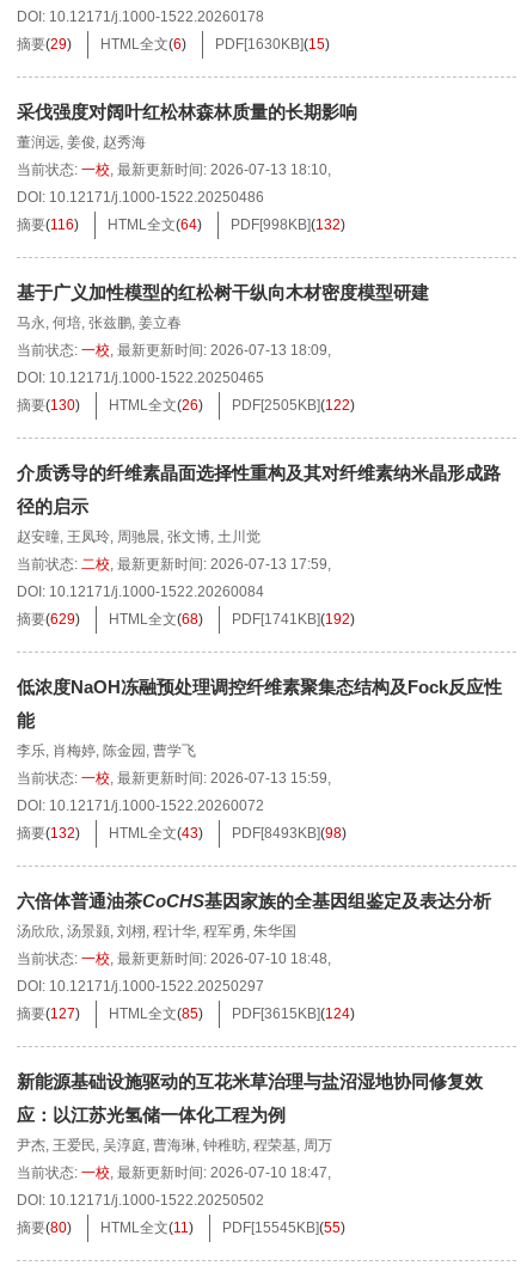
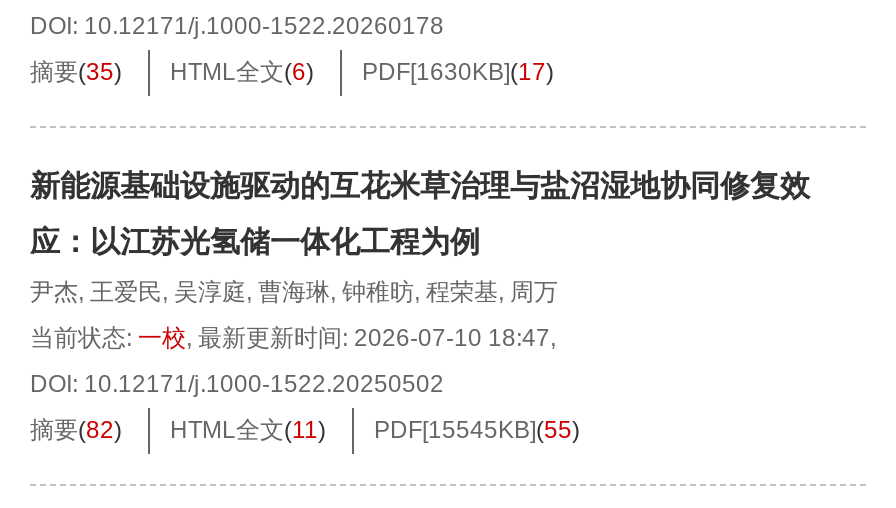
[17,36,72,53] 摘要(29) -> [30,58,122,86] 摘要(35)
[17,36,502,1022] PDF[1630KB](15) | 采伐强度对阔叶红松林森林质量的长期影响 | 董润远,姜俊,赵秀海 | 当前状态:一校,最新更新时间: 2026-07-13 18:10, | DOI: 10.12171/j.1000-1522.20250486 | 摘要(116) | HTML全文(64) | PDF[998KB](132) | 基于广义加性模型的红松树干纵向木材密度模型研建 | 马永,何培,张兹鹏,姜立春 | 当前状态:一校,最新更新时间: 2026-07-13 18:09, | DOI: 10.12171/j.1000-1522.20250465 | 摘要(130) | HTML全文(26) | PDF[2505KB](122) | 介质诱导的纤维素晶面选择性重构及其对纤维素纳米晶形成路 | 径的启示 | 赵安曈,王凤玲,周驰晨,张文博,土川觉 | 当前状态:二校,最新更新时间: 2026-07-13 17:59, | DOI: 10.12171/j.1000-1522.20260084 | 摘要(629) | HTML全文(68) | PDF[1741KB](192) | 低浓度NaOH冻融预处理调控纤维素聚集态结构及Fock反应性 | 能 | 李乐,肖梅婷,陈金园,曹学飞 | 当前状态:一校,最新更新时间: 2026-07-13 15:59, | DOI: 10.12171/j.1000-1522.20260072 | 摘要(132) | HTML全文(43) | PDF[8493KB](98) | 六倍体普通油茶CoCHS基因家族的全基因组鉴定及表达分析 | 汤欣欣,汤景颢,刘栩,程计华,程军勇,朱华国 | 当前状态:一校,最新更新时间: 2026-07-10 18:48, | DOI: 10.12171/j.1000-1522.20250297 | 摘要(127) | HTML全文(85) | PDF[3615KB](124) -> [362,58,554,86] PDF[1630KB](17)
[17,1219,345,1236] 摘要(80) HTML全文(11) PDF[15545KB](55) -> [30,416,580,444] 摘要(82) HTML全文(11) PDF[15545KB](55)

